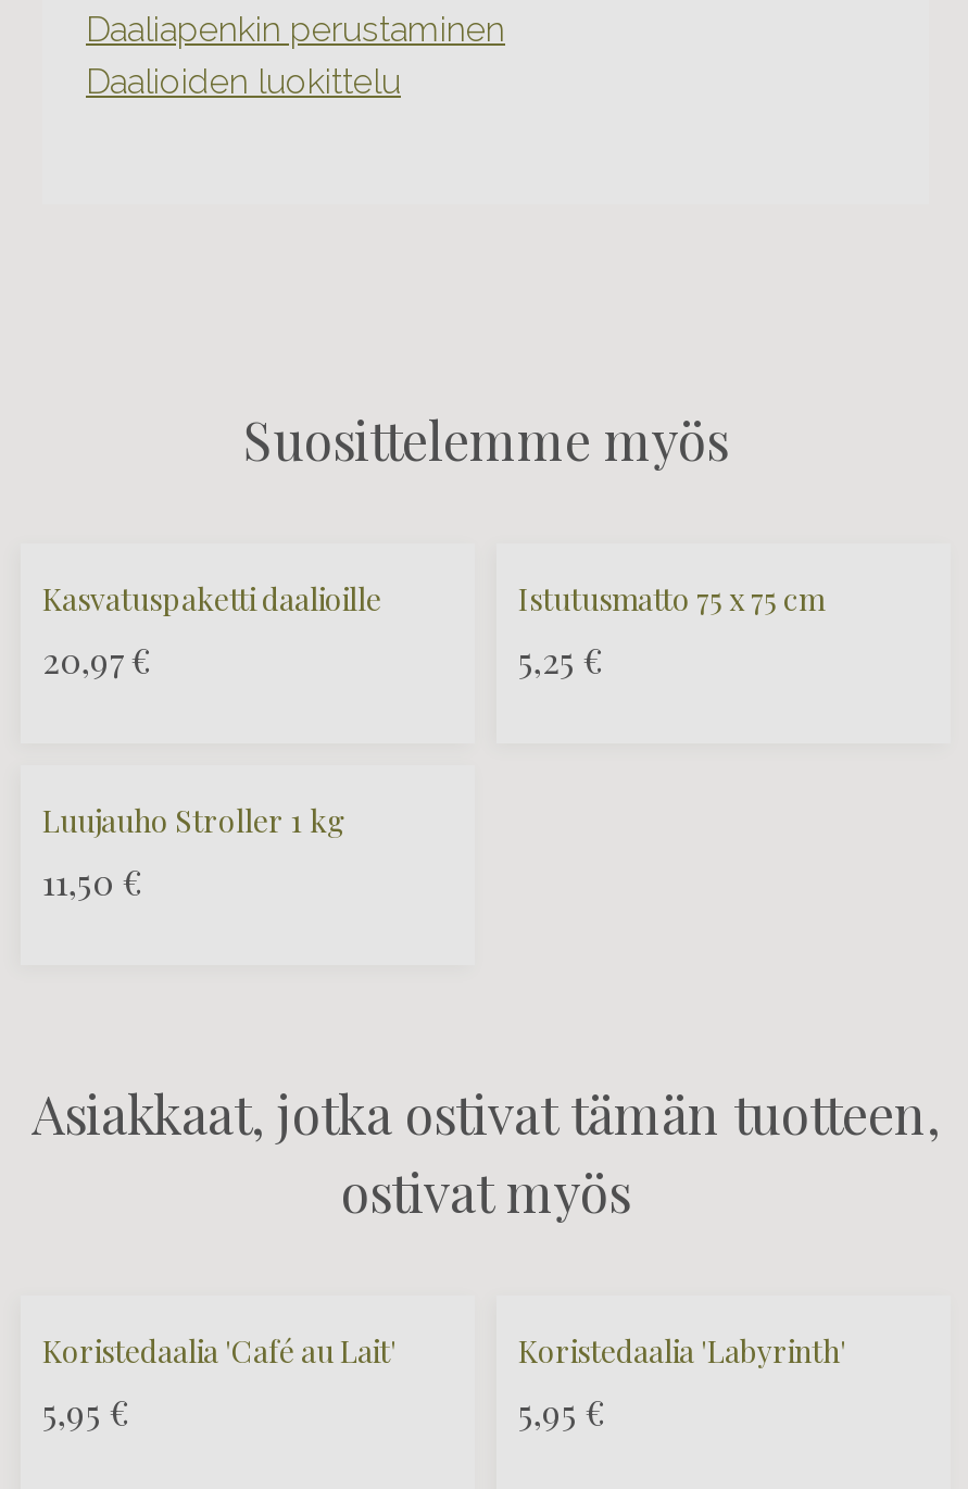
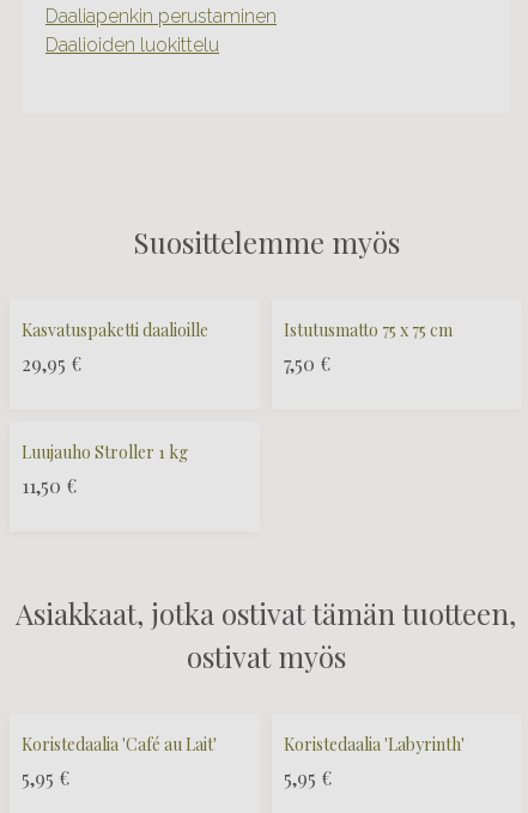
[42,636,151,682] 20,97 € -> [22,350,81,375] 29,95 €
[518,636,603,682] 5,25 € -> [284,350,330,375] 7,50 €

